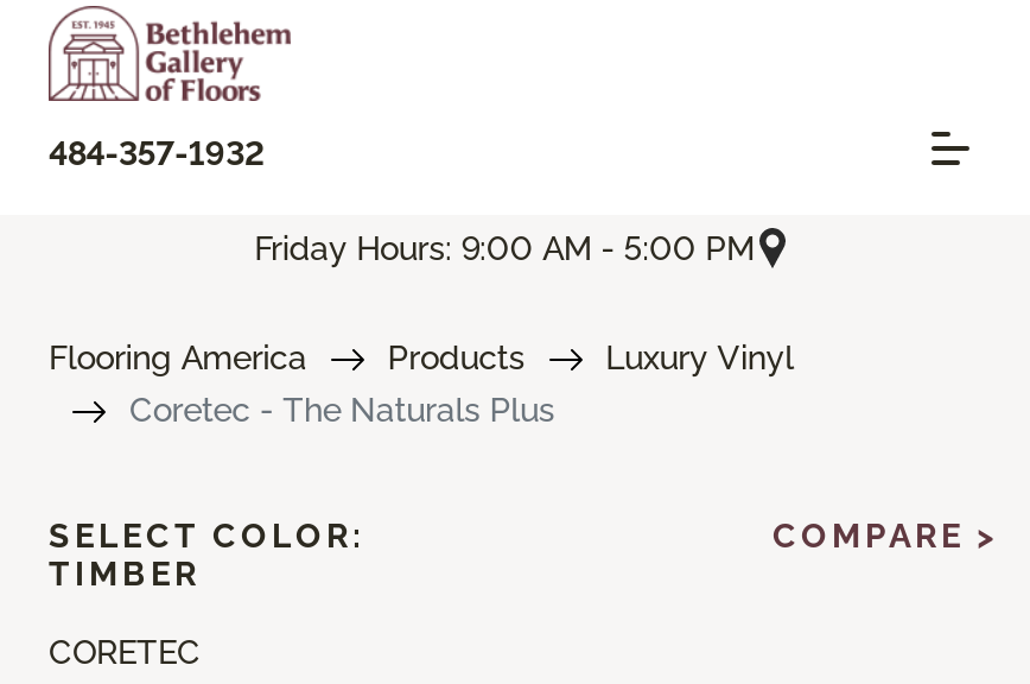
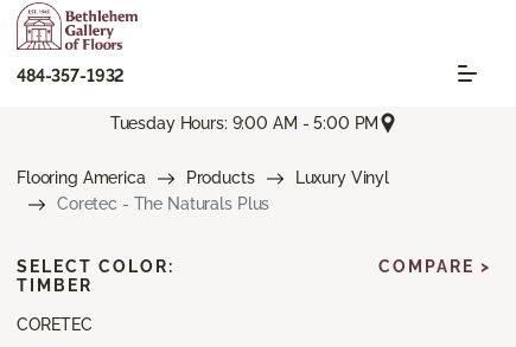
[254,228,754,266] Friday Hours: 9:00 AM - 5:00 PM -> [110,113,379,132] Tuesday Hours: 9:00 AM - 5:00 PM

